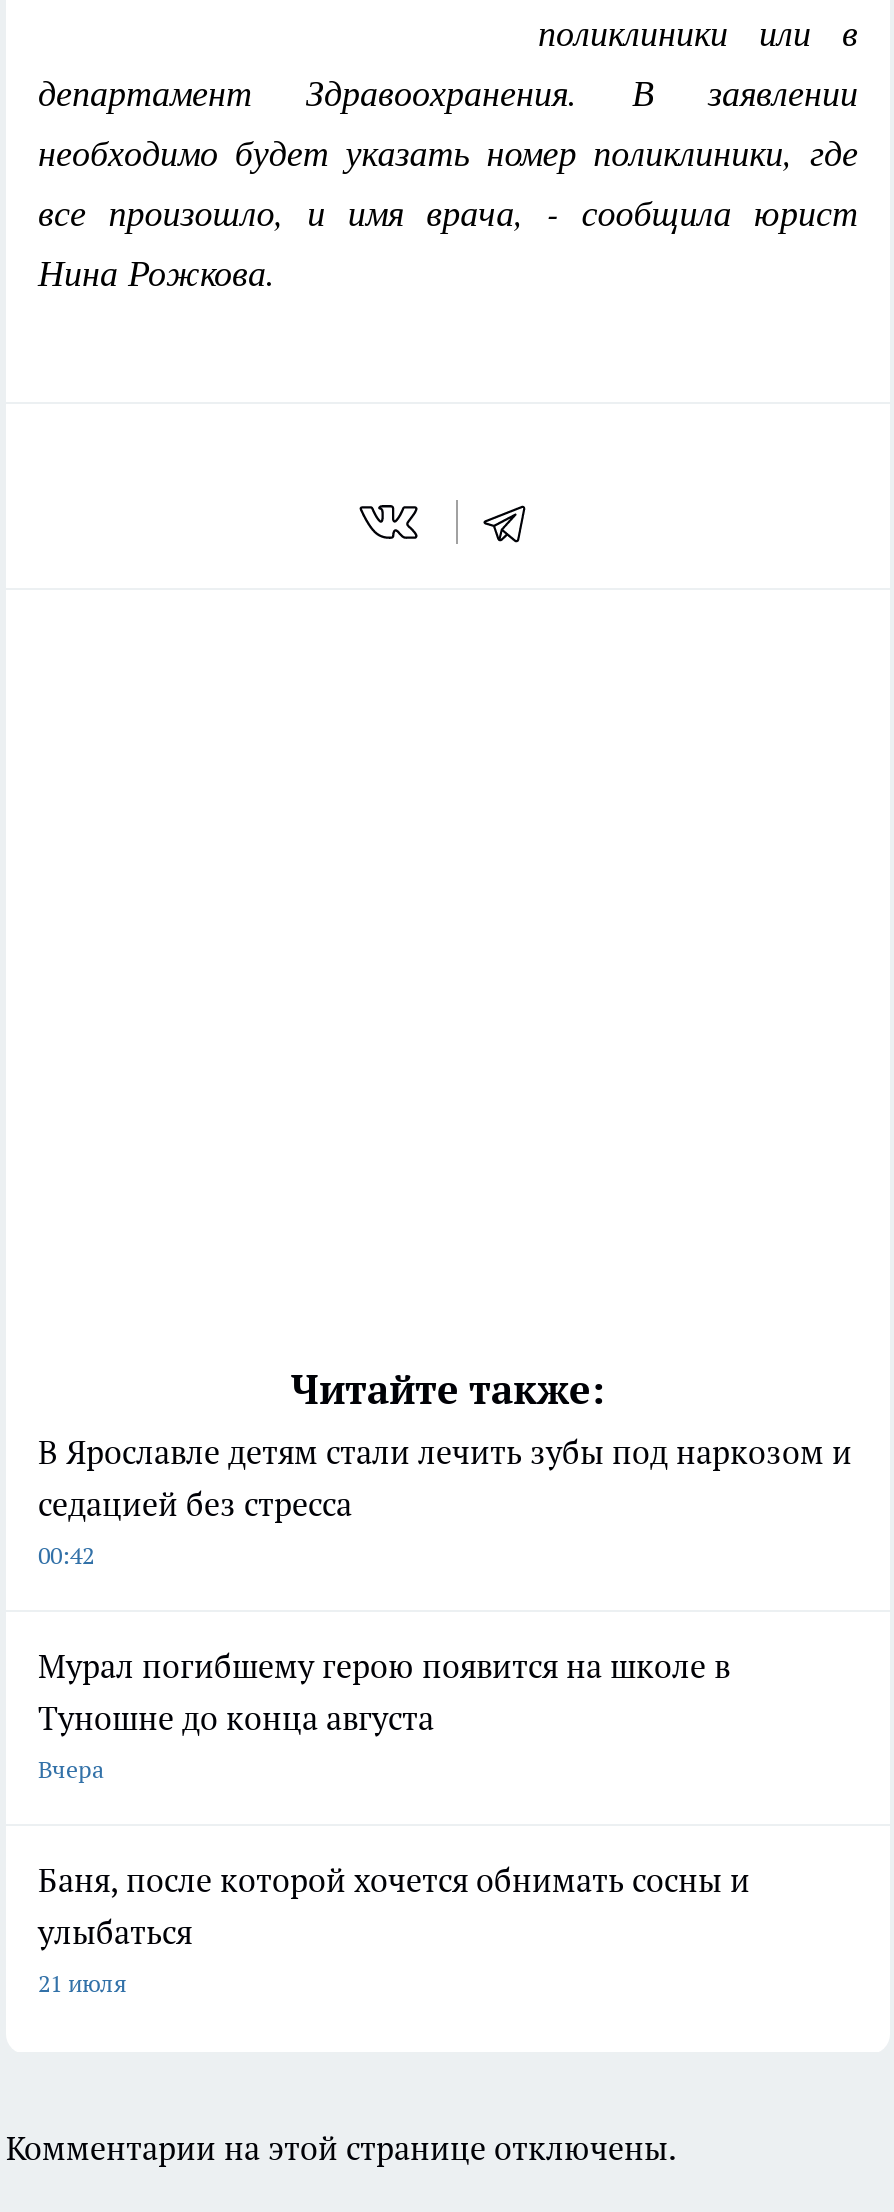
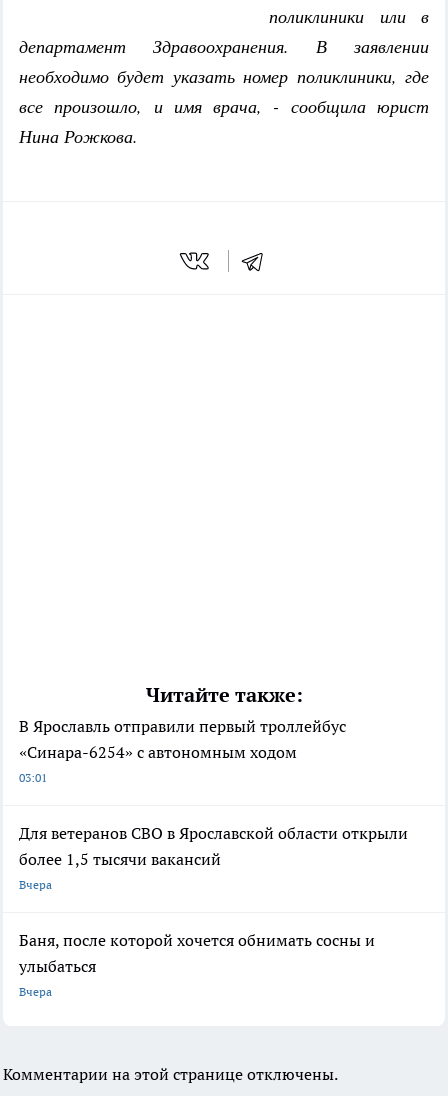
[38,1432,852,1570] В Ярославле детям стали лечить зубы под наркозом и | седацией без стресса | 00:42 -> [19,716,346,785] В Ярославль отправили первый троллейбус | «Синара-6254» с автономным ходом | 03:01
[38,1646,730,1738] Мурал погибшему герою появится на школе в | Туношне до конца августа -> [19,823,408,869] Для ветеранов СВО в Ярославской области открыли | более 1,5 тысячи вакансий
[38,1968,126,1998] 21 июля -> [19,984,52,999] Вчера

